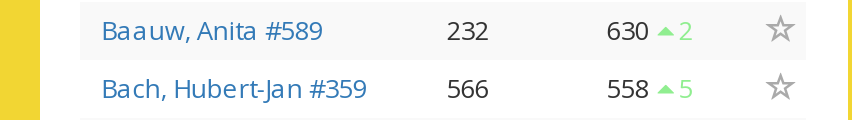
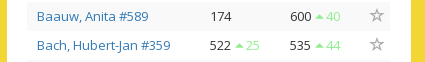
[447,12,489,48] 232 -> [210,7,231,25] 174
[607,12,649,48] 630 -> [290,7,311,25] 600
[673,12,693,48] 2 -> [323,7,340,25] 40
[447,70,693,106] 566 | 558 | 5 -> [210,36,340,54] 522 | 25 | 535 | 44

